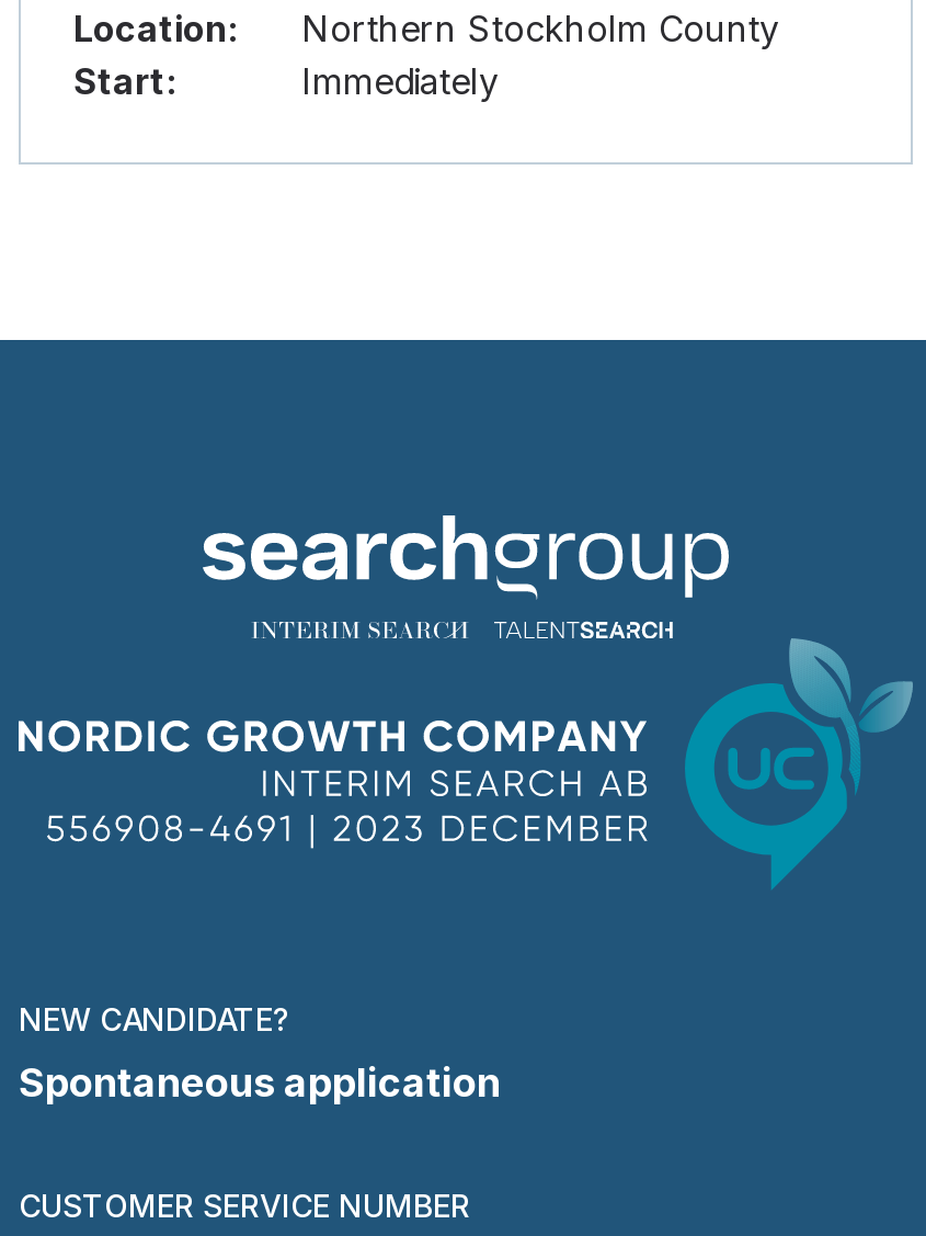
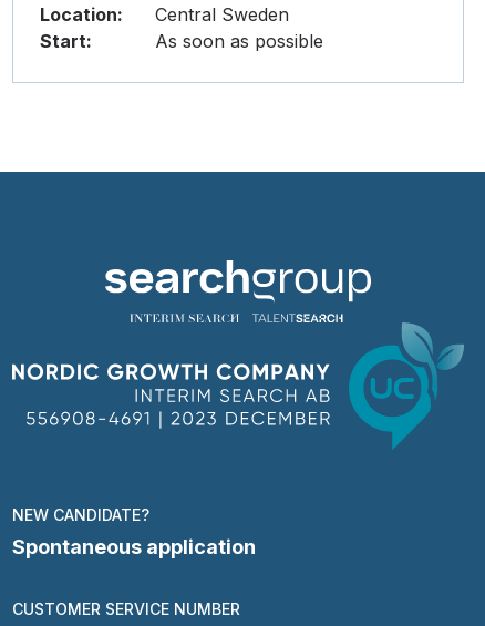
[301,7,779,50] Northern Stockholm County -> [155,3,289,25] Central Sweden
[301,59,499,103] Immediately -> [155,30,323,52] As soon as possible

